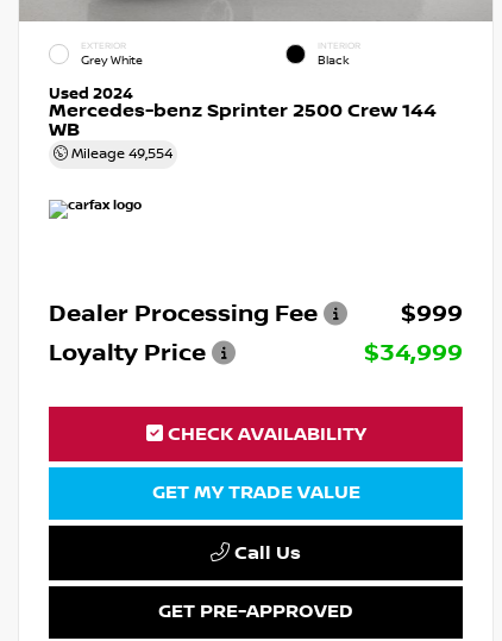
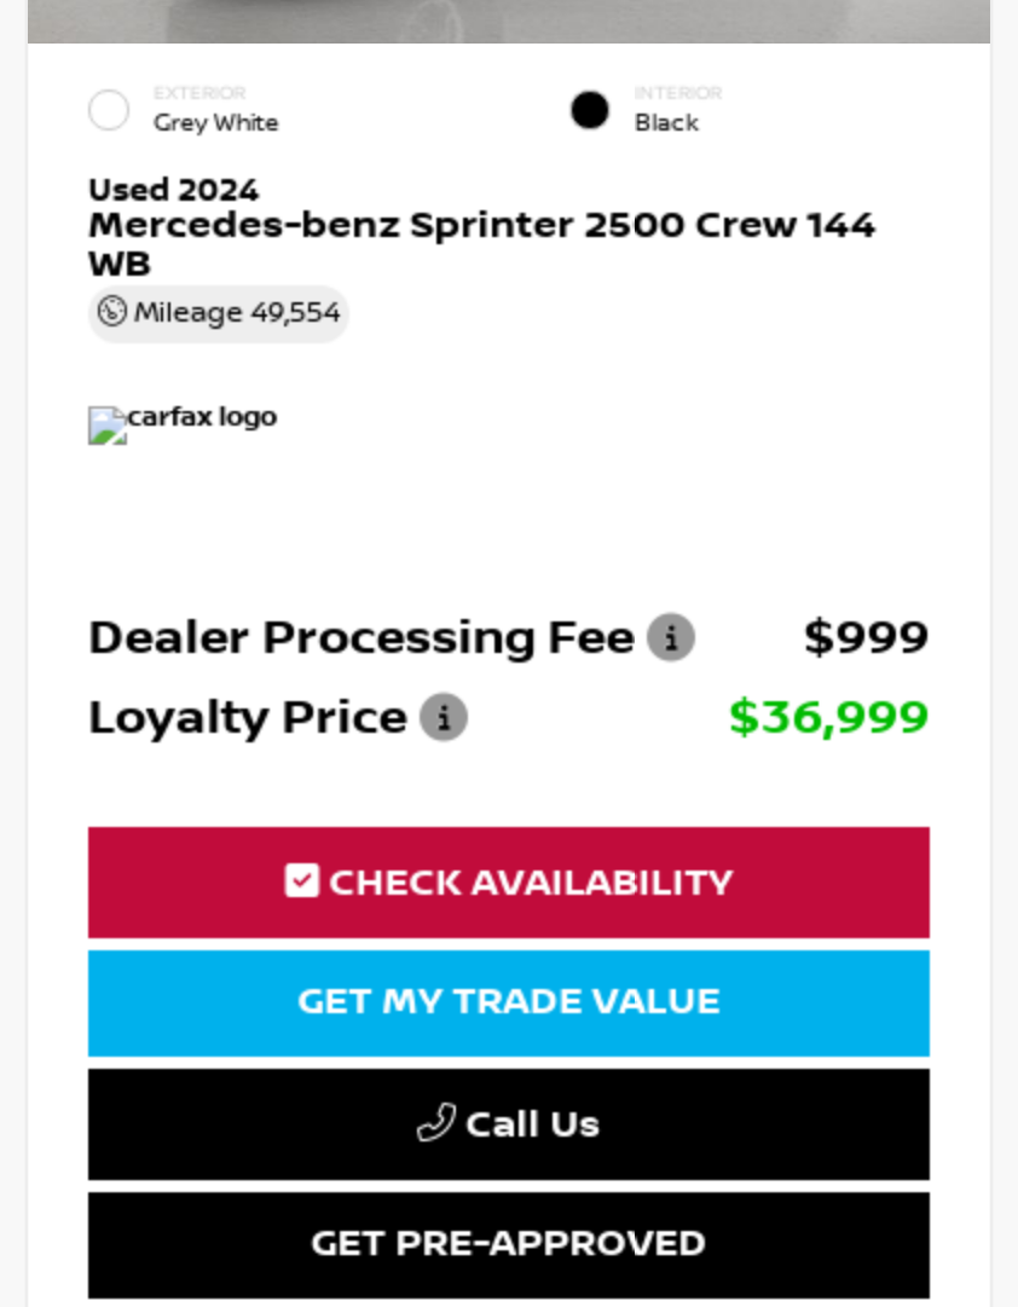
[364,338,463,366] $34,999 -> [729,687,930,745] $36,999

